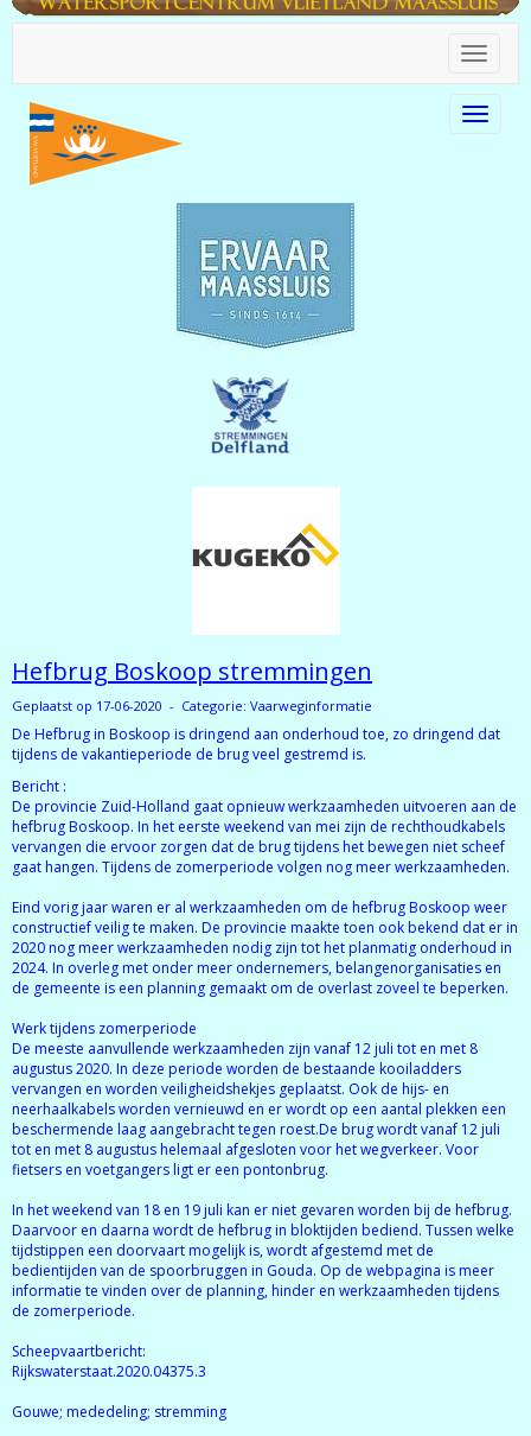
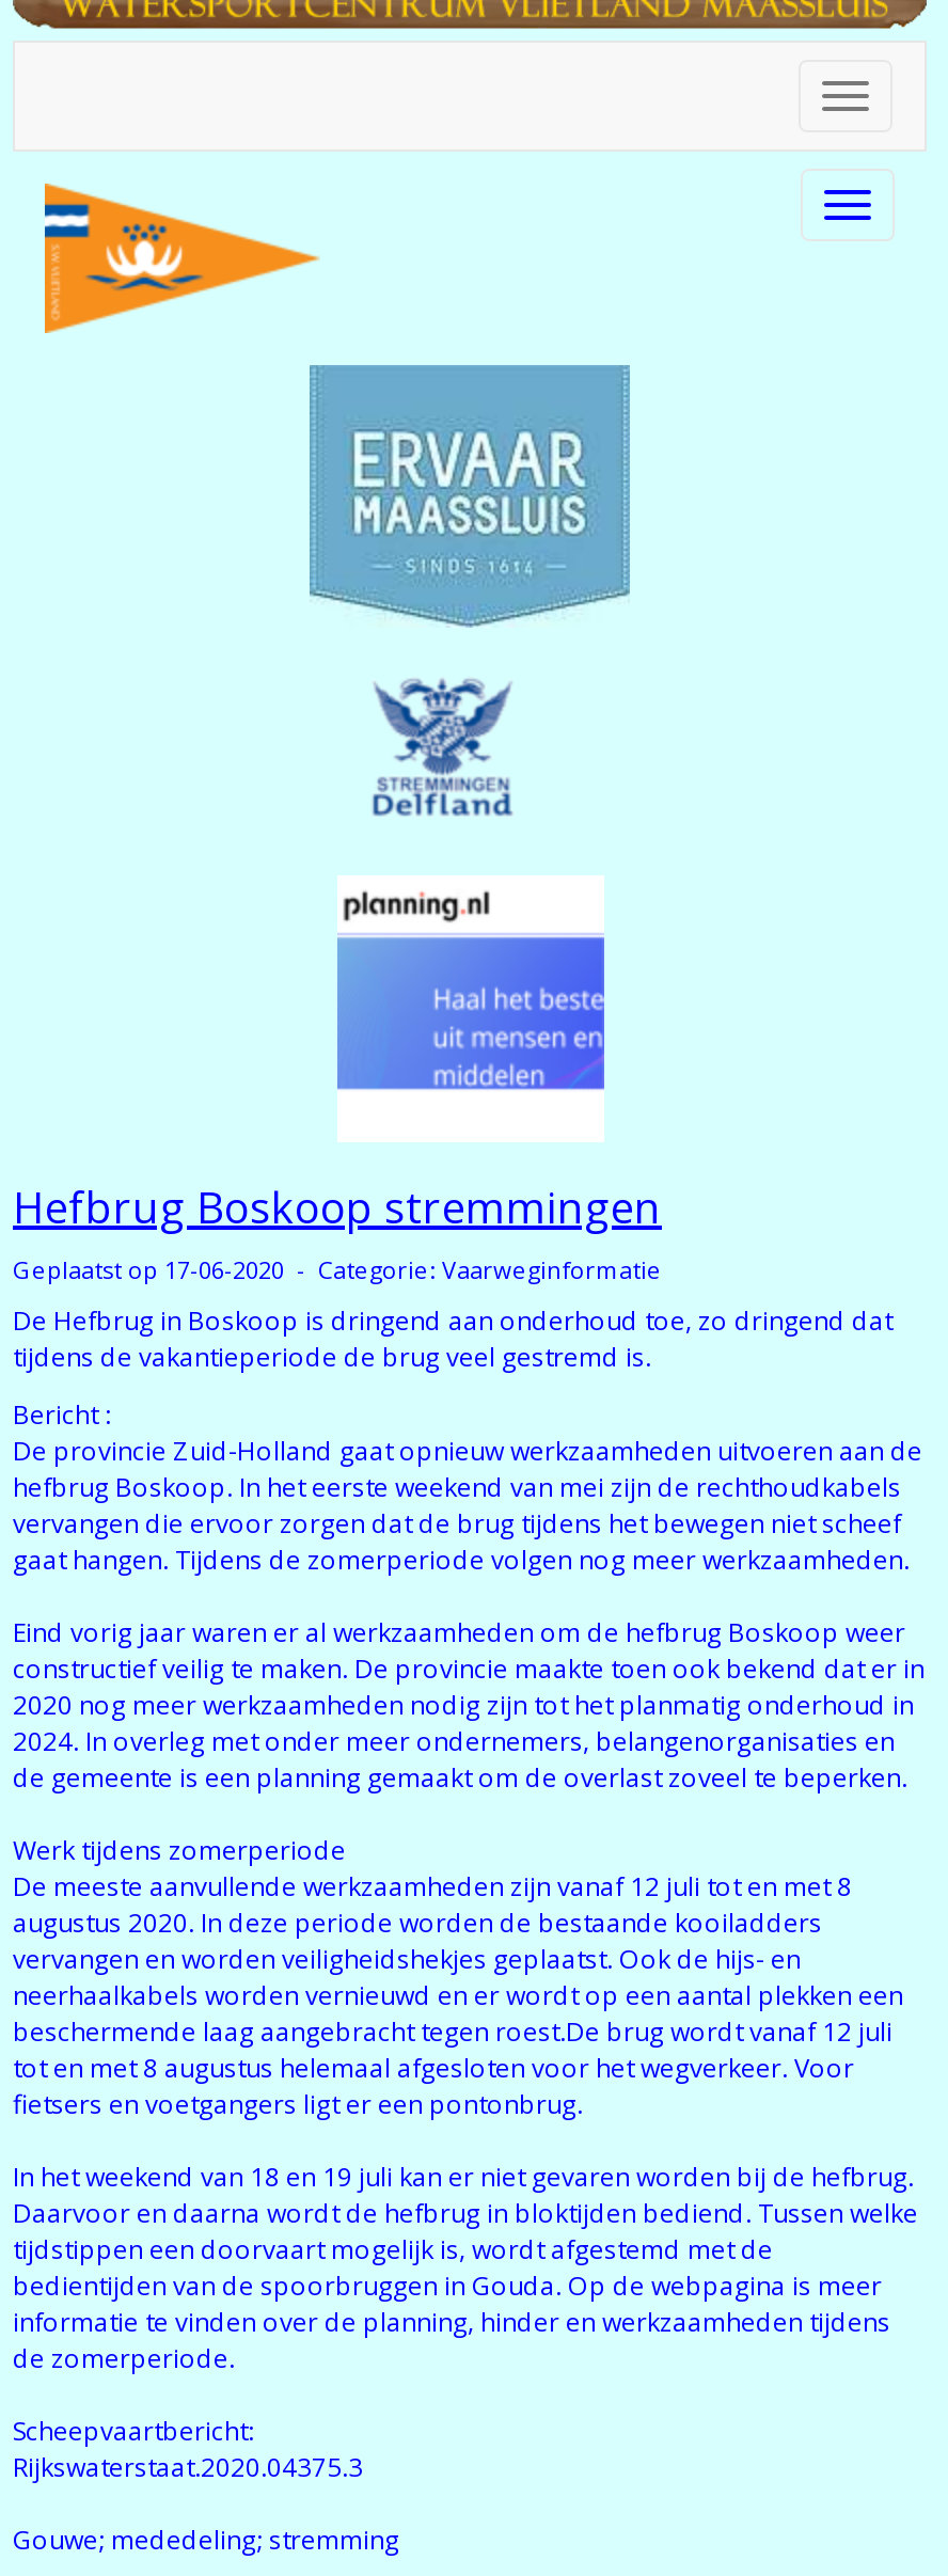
[192,496,340,605] [image] -> [335,890,606,1091] [image]

